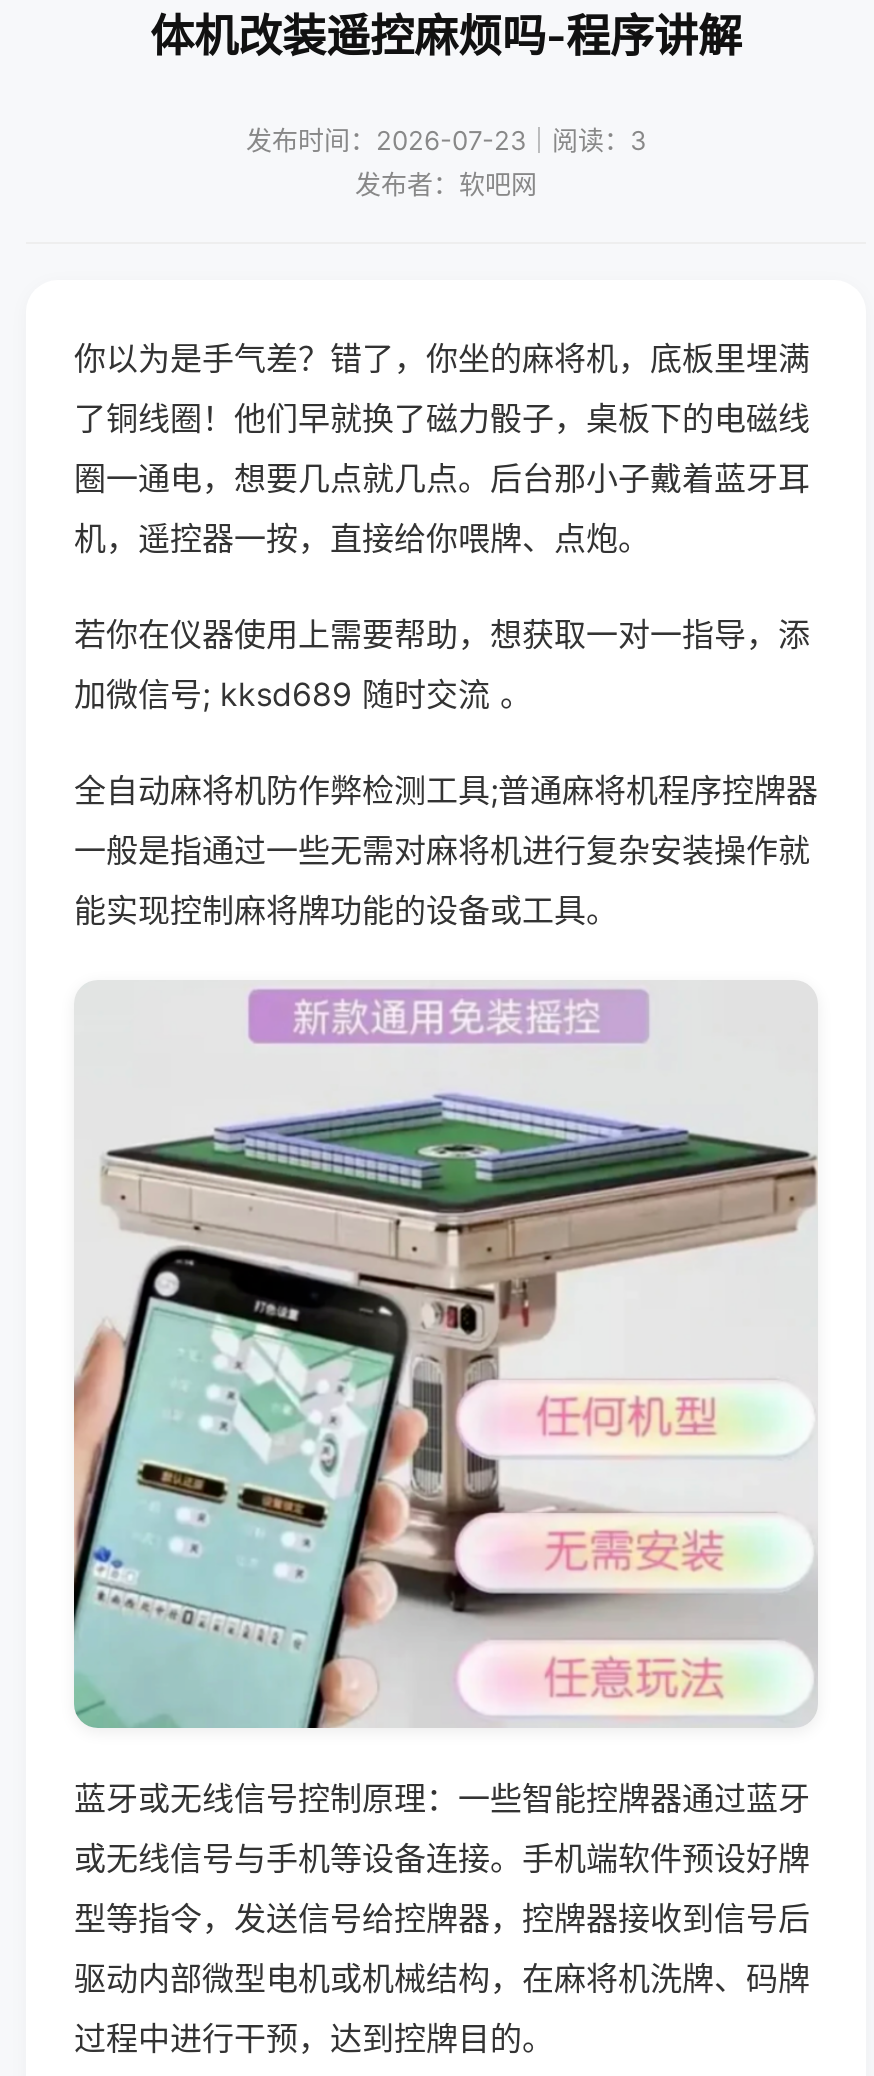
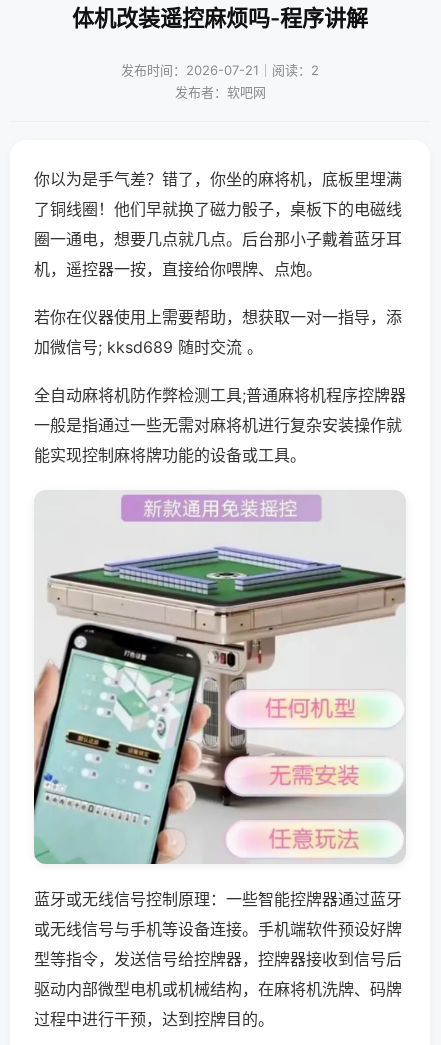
[246,124,646,156] 发布时间：2026-07-23｜阅读：3 -> [121,62,319,78] 发布时间：2026-07-21｜阅读：2

